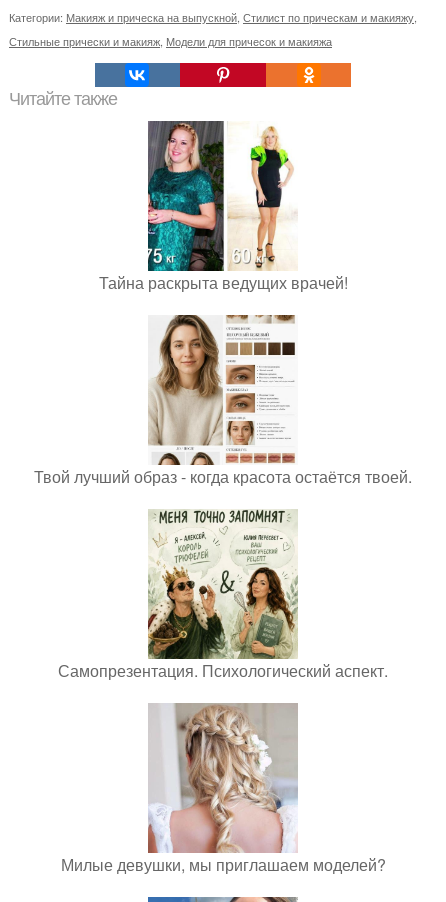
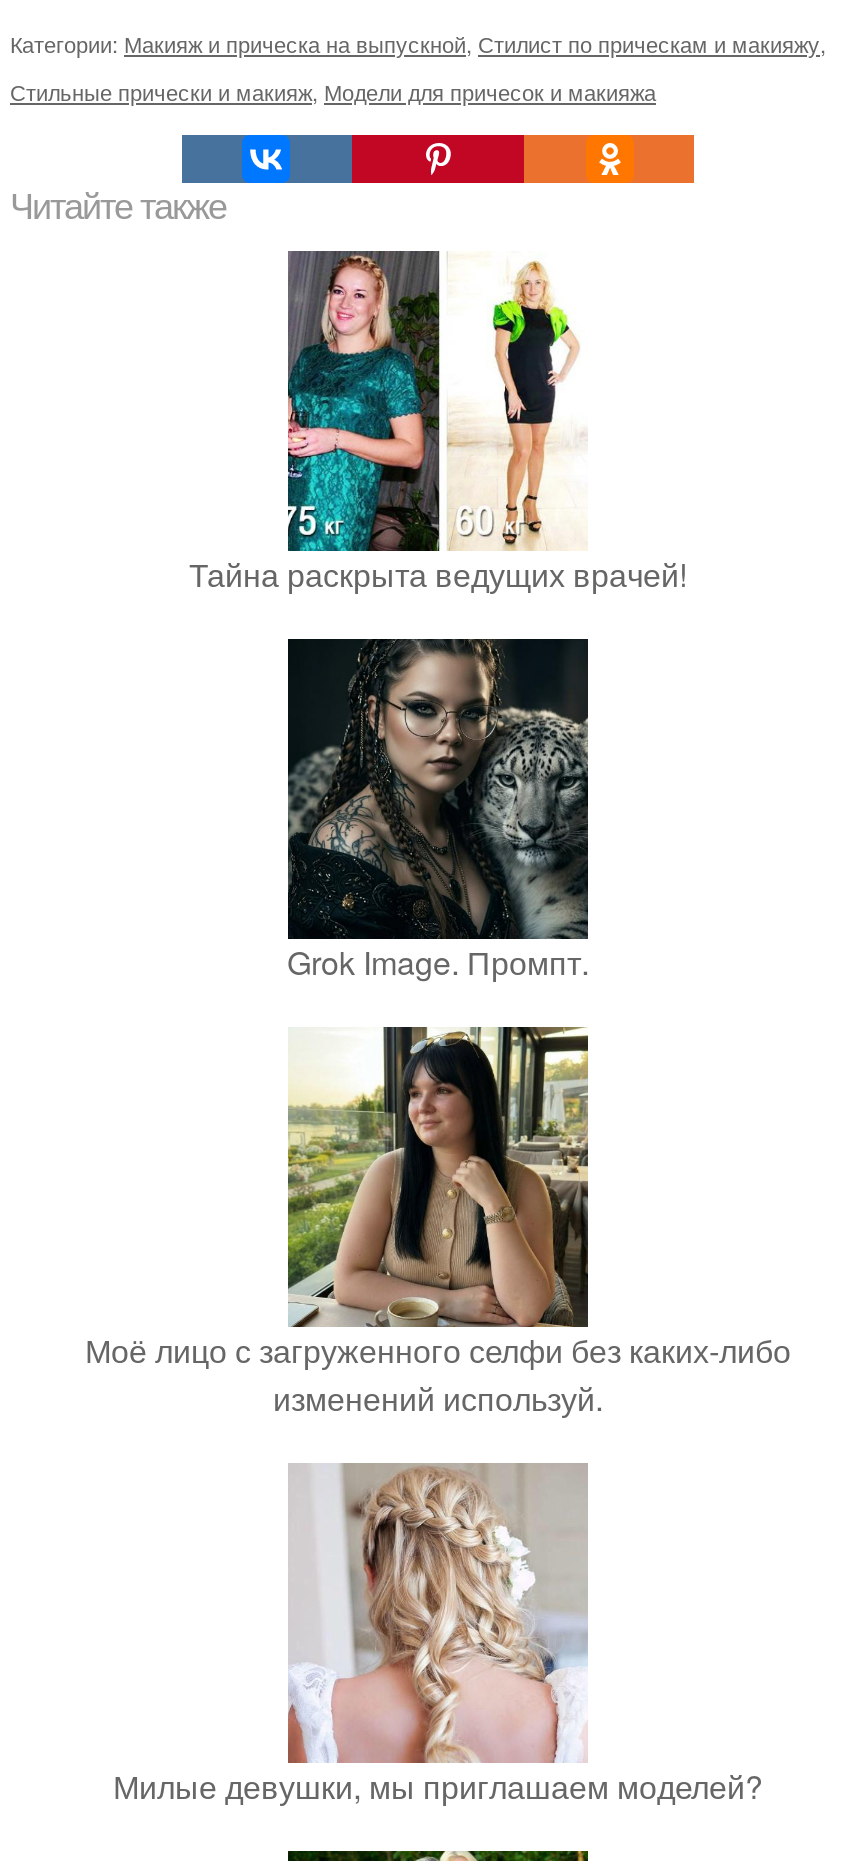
[34,314,412,488] [image] | Твой лучший образ - когда красота остаётся твоей. -> [286,637,590,985] [image] | Grok Image. Промпт.
[58,509,388,682] [image] | Самопрезентация. Психологический аспект. -> [85,1049,791,1421] [image] | Моё лицо с загруженного селфи без каких-либо | изменений используй.

